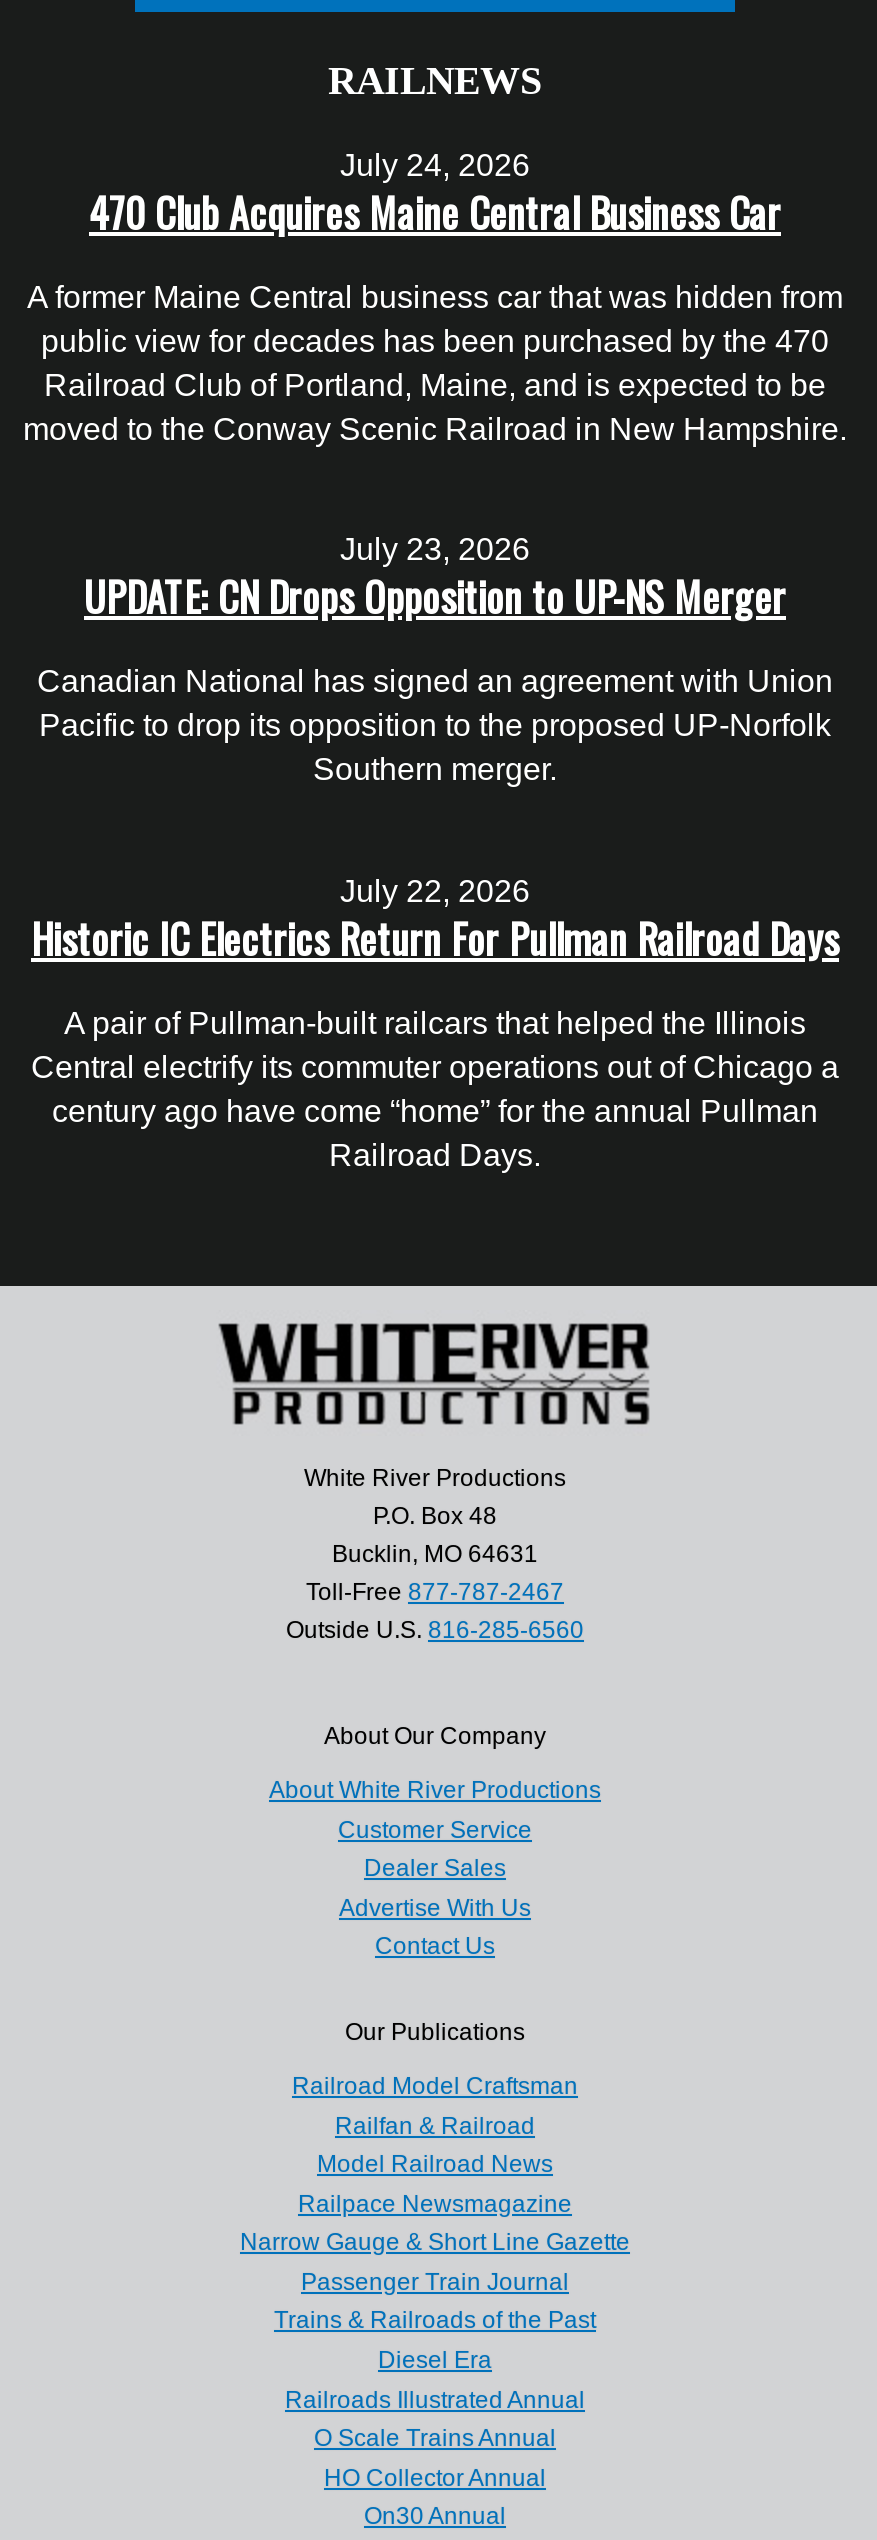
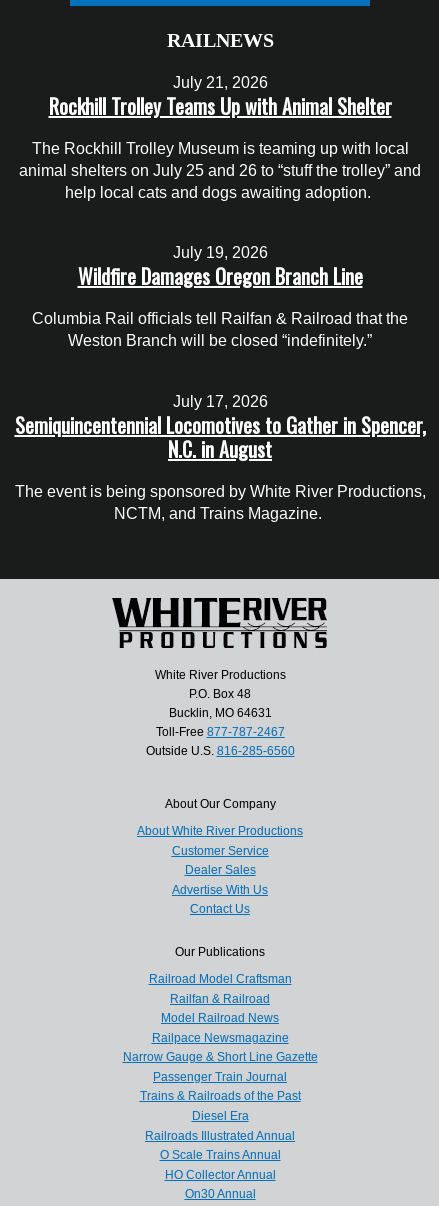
[89,148,781,242] July 24, 2026 | 470 Club Acquires Maine Central Business Car -> [48,74,391,121] July 21, 2026 | Rockhill Trolley Teams Up with Animal Shelter
[23,280,847,446] A former Maine Central business car that was hidden from | public view for decades has been purchased by the 470 | Railroad Club of Portland, Maine, and is expected to be | moved to the Conway Scenic Railroad in New Hampshire. -> [19,140,421,201] The Rockhill Trolley Museum is teaming up with local | animal shelters on July 25 and 26 to “stuff the trolley” and | help local cats and dogs awaiting adoption.
[84,532,786,626] July 23, 2026 | UPDATE: CN Drops Opposition to UP-NS Merger -> [77,244,362,291] July 19, 2026 | Wildfire Damages Oregon Branch Line
[37,664,833,786] Canadian National has signed an agreement with Union | Pacific to drop its opposition to the proposed UP-Norfolk | Southern merger. -> [32,310,408,349] Columbia Rail officials tell Railfan & Railroad that the | Weston Branch will be closed “indefinitely.”
[31,873,839,967] July 22, 2026 | Historic IC Electrics Return For Pullman Railroad Days -> [14,393,425,464] July 17, 2026 | Semiquincentennial Locomotives to Gather in Spencer, | N.C. in August
[31,1005,839,1171] A pair of Pullman-built railcars that helped the Illinois | Central electrify its commuter operations out of Chicago a | century ago have come “home” for the annual Pullman | Railroad Days. -> [14,483,425,522] The event is being sponsored by White River Productions, | NCTM, and Trains Magazine.

